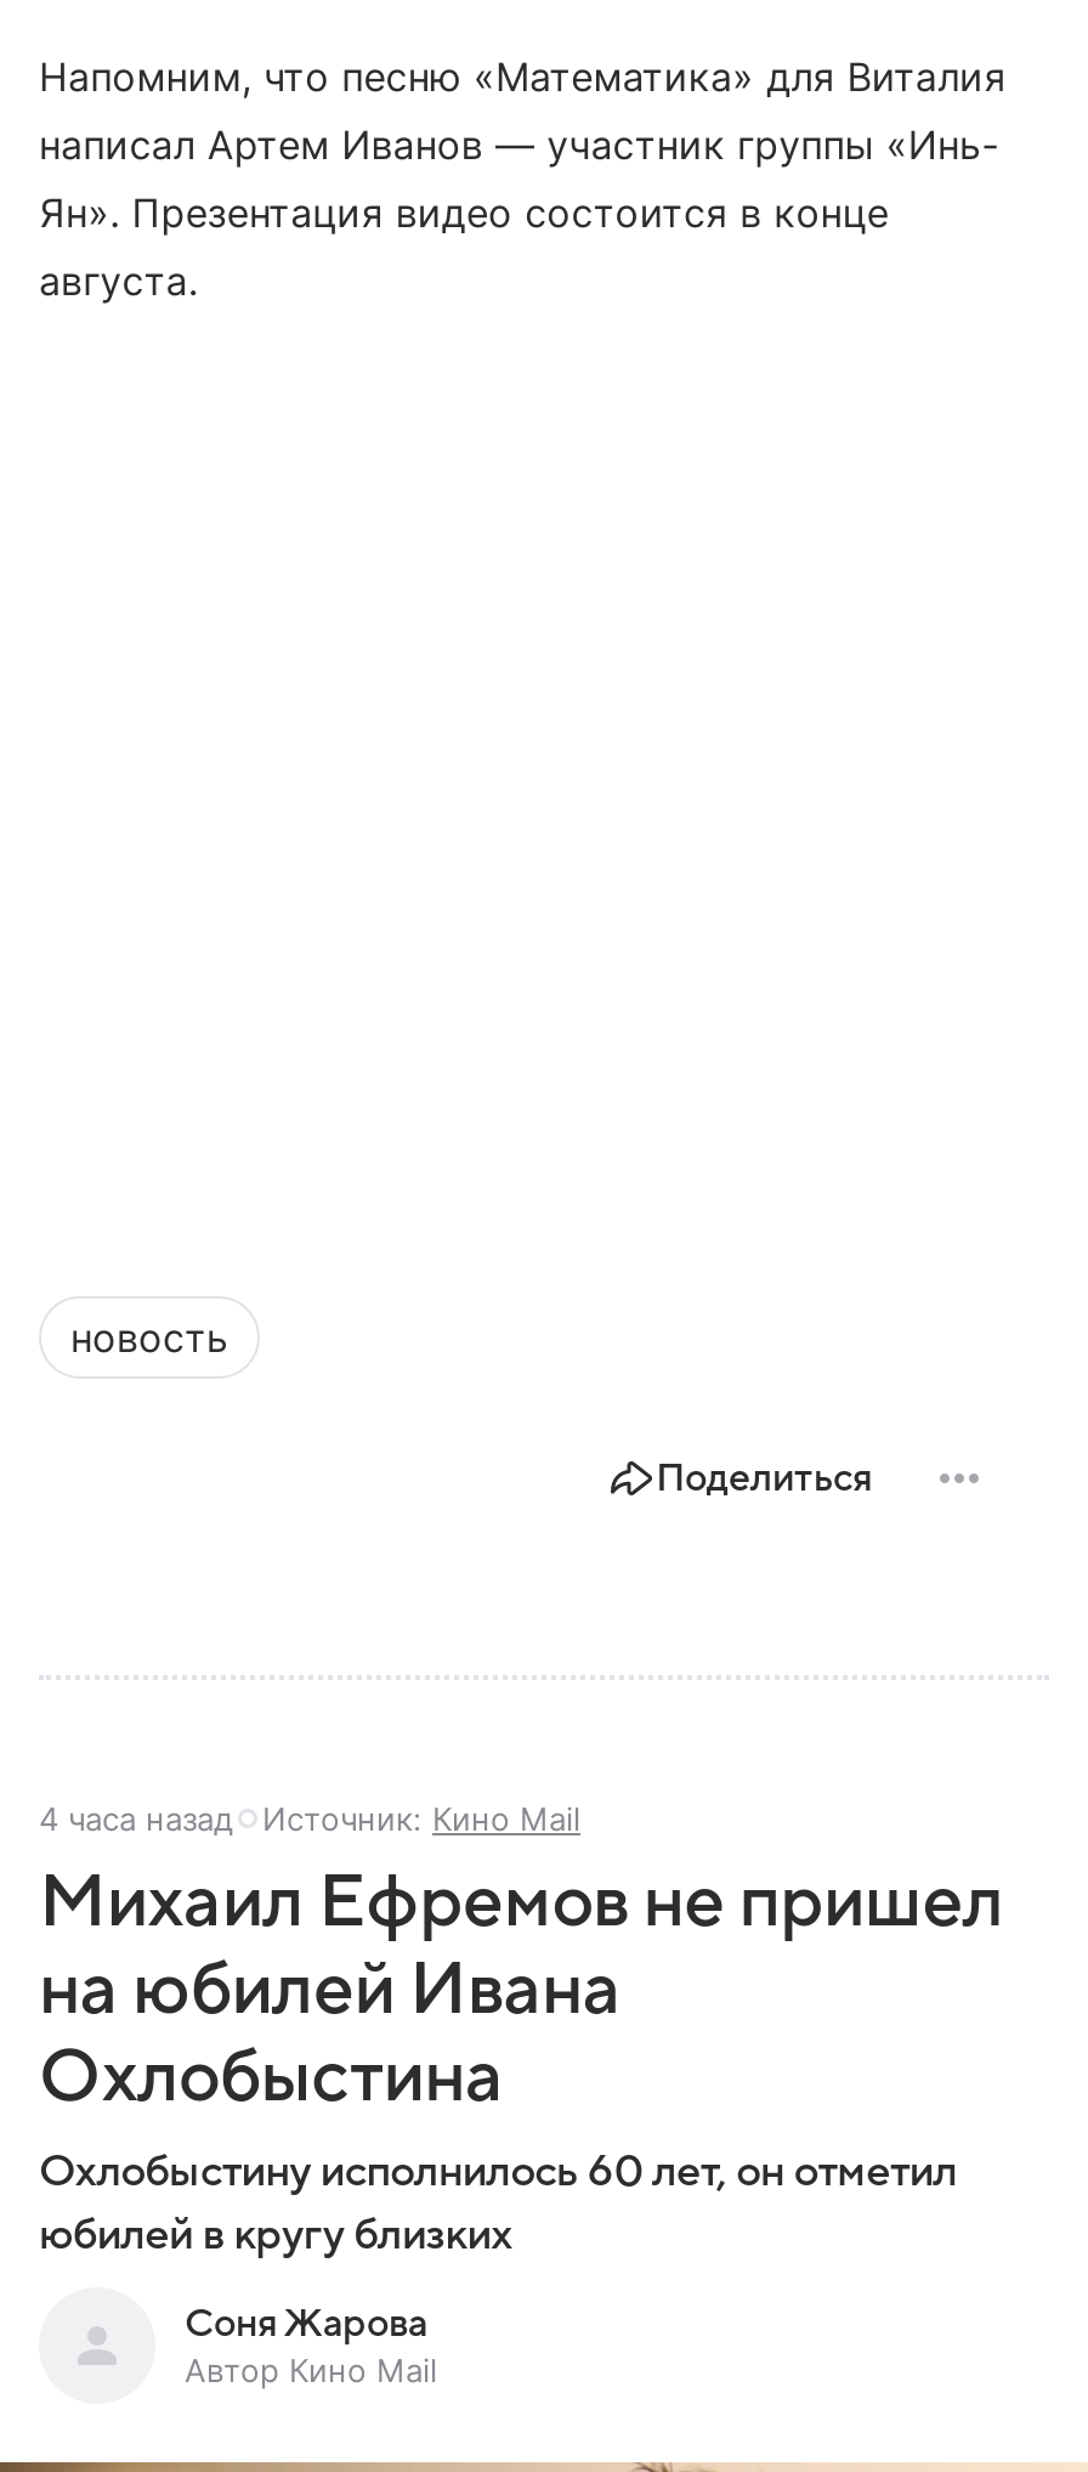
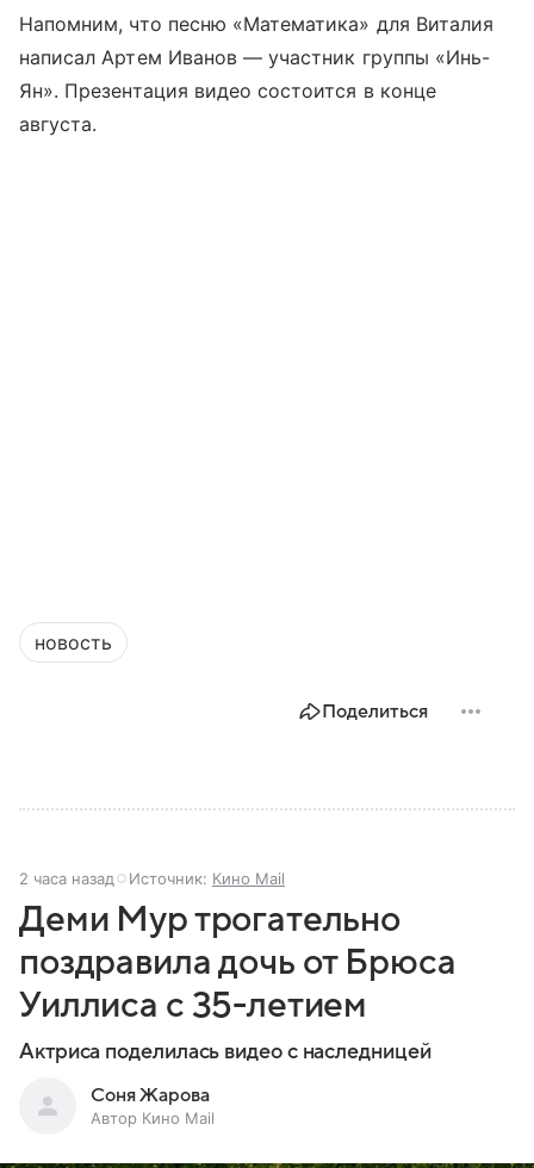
[39,1799,580,1838] 4 часа назад Источник: Кино Mail -> [19,869,285,888] 2 часа назад Источник: Кино Mail
[39,1862,1004,2258] Михаил Ефремов не пришел | на юбилей Ивана | Охлобыстина | Охлобыстину исполнилось 60 лет, он отметил | юбилей в кругу близких -> [19,900,456,1063] Деми Мур трогательно | поздравила дочь от Брюса | Уиллиса с 35-летием | Актриса поделилась видео с наследницей

